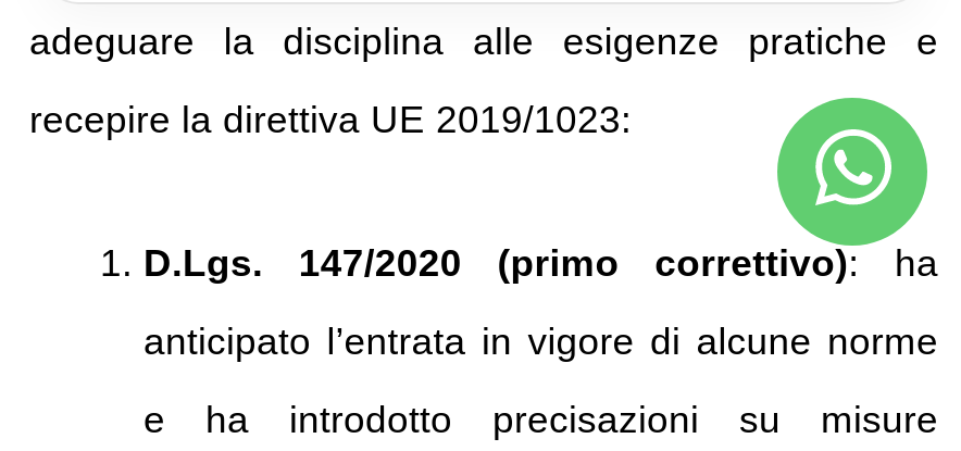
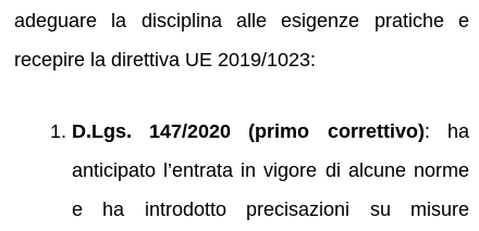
[775,96,929,237] [image] -> none

